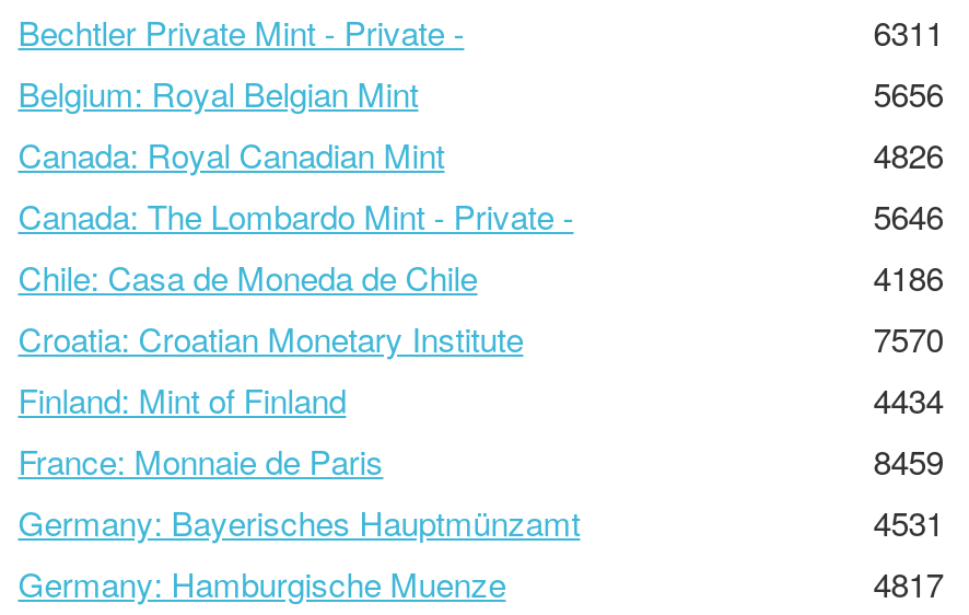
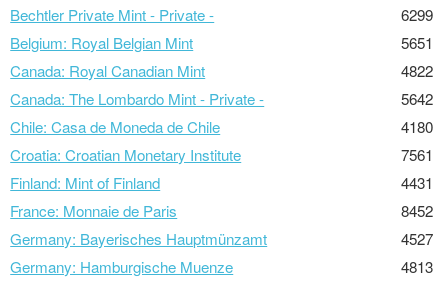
[873,9,943,55] 6311 -> [401,4,433,25] 6299
[873,70,943,116] 5656 -> [401,32,433,53] 5651
[873,131,943,177] 4826 -> [401,60,433,81] 4822
[873,193,943,239] 5646 -> [401,88,433,109] 5642
[873,254,943,300] 4186 -> [401,116,433,137] 4180
[873,315,943,361] 7570 -> [401,144,433,165] 7561
[873,376,943,422] 4434 -> [401,172,433,193] 4431
[873,438,943,484] 8459 -> [401,200,433,221] 8452
[873,499,943,545] 4531 -> [401,228,433,249] 4527
[873,560,943,606] 4817 -> [401,256,433,277] 4813

